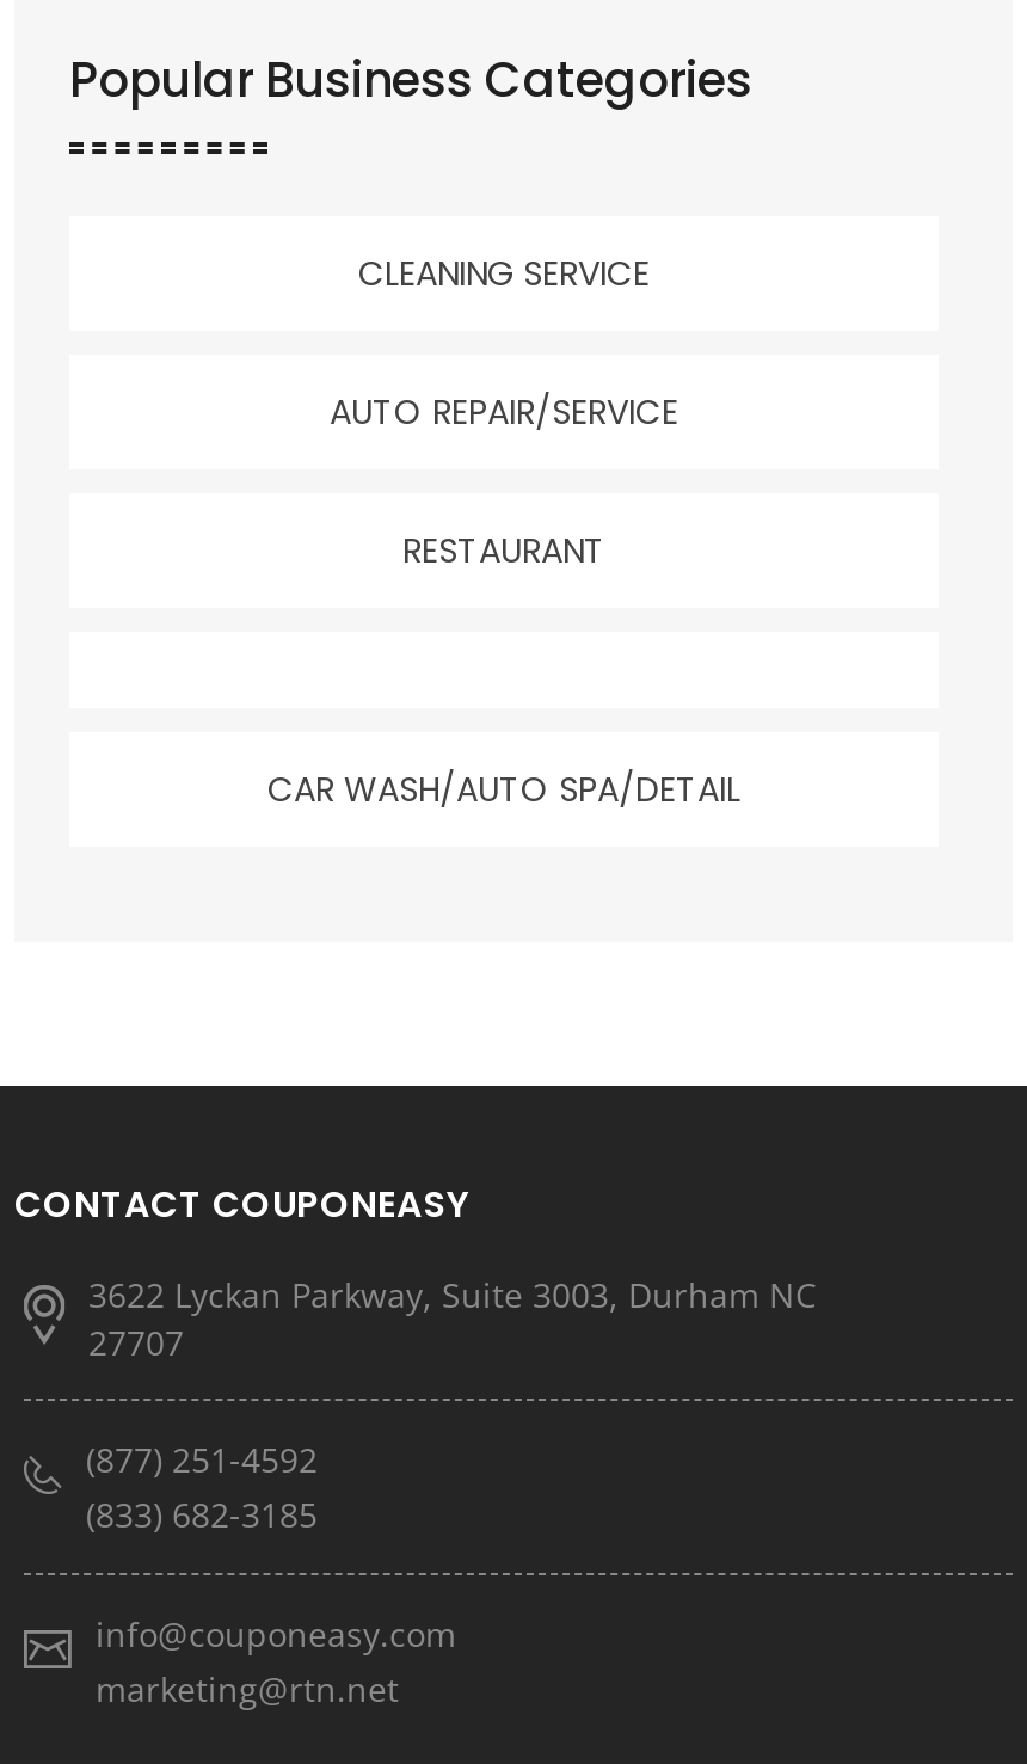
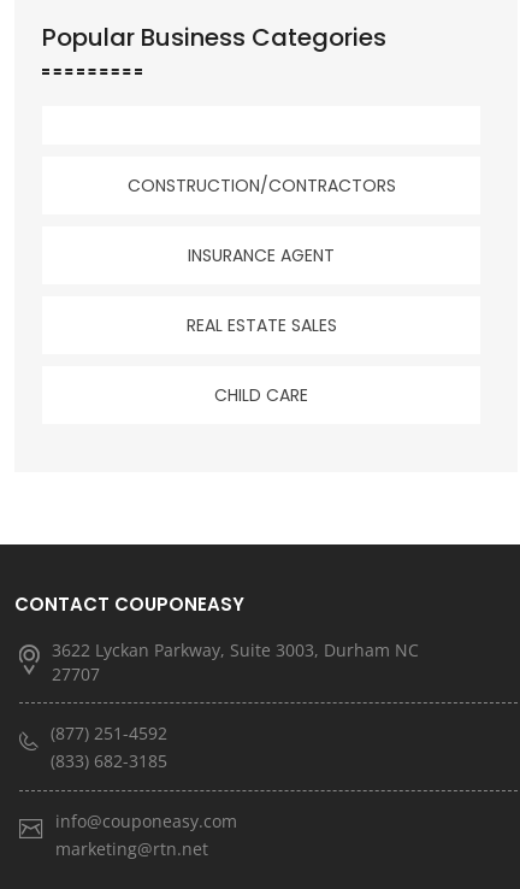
[358,249,650,296] CLEANING SERVICE -> [127,173,395,197] CONSTRUCTION/CONTRACTORS
[330,387,678,435] AUTO REPAIR/SERVICE -> [188,243,335,267] INSURANCE AGENT
[402,526,605,574] RESTAURANT -> [186,313,336,337] REAL ESTATE SALES
[267,765,740,812] CAR WASH/AUTO SPA/DETAIL -> [214,383,308,407] CHILD CARE

